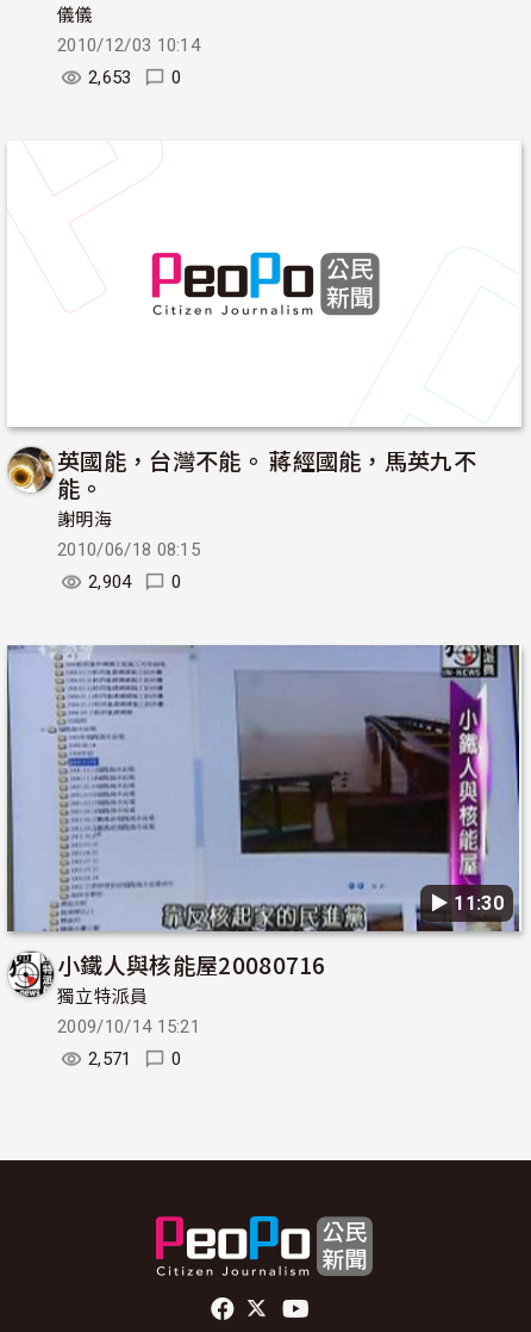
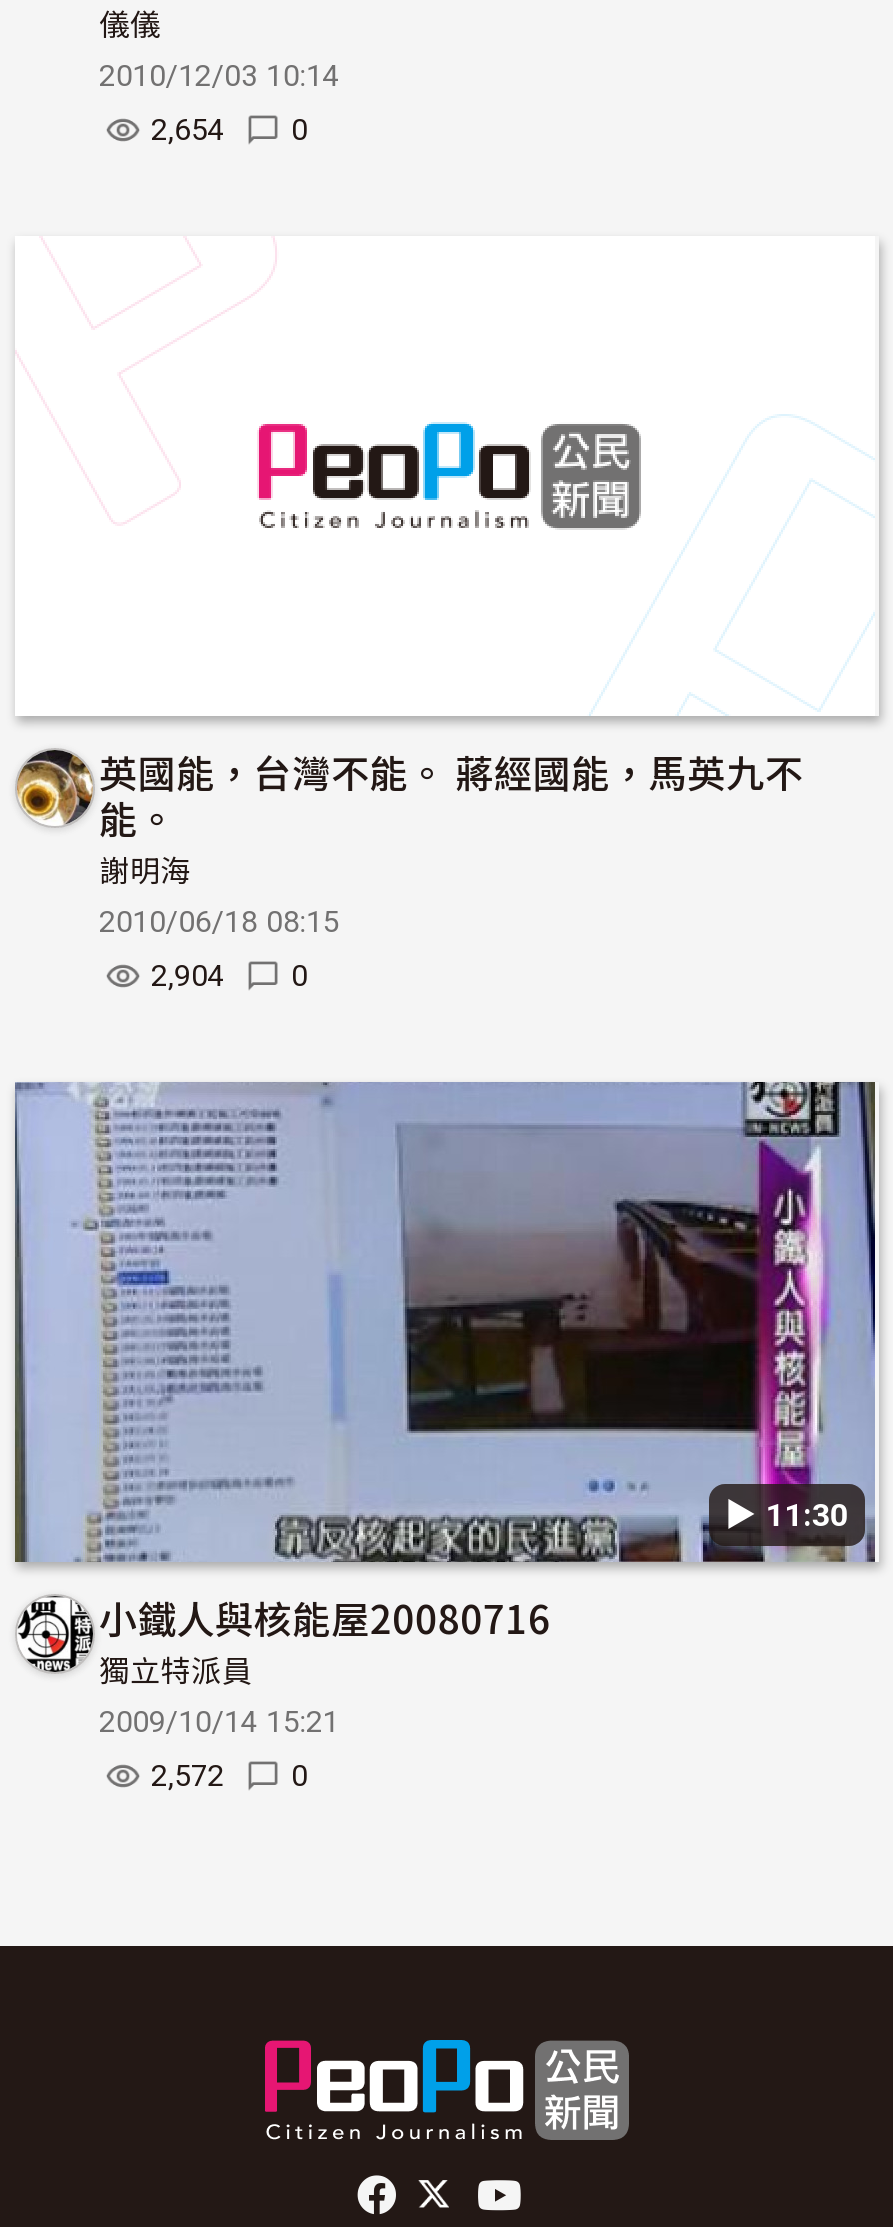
[88,67,181,88] 2,653 0 -> [151,112,308,148] 2,654 0
[88,1048,181,1070] 2,571 0 -> [151,1758,308,1794] 2,572 0

